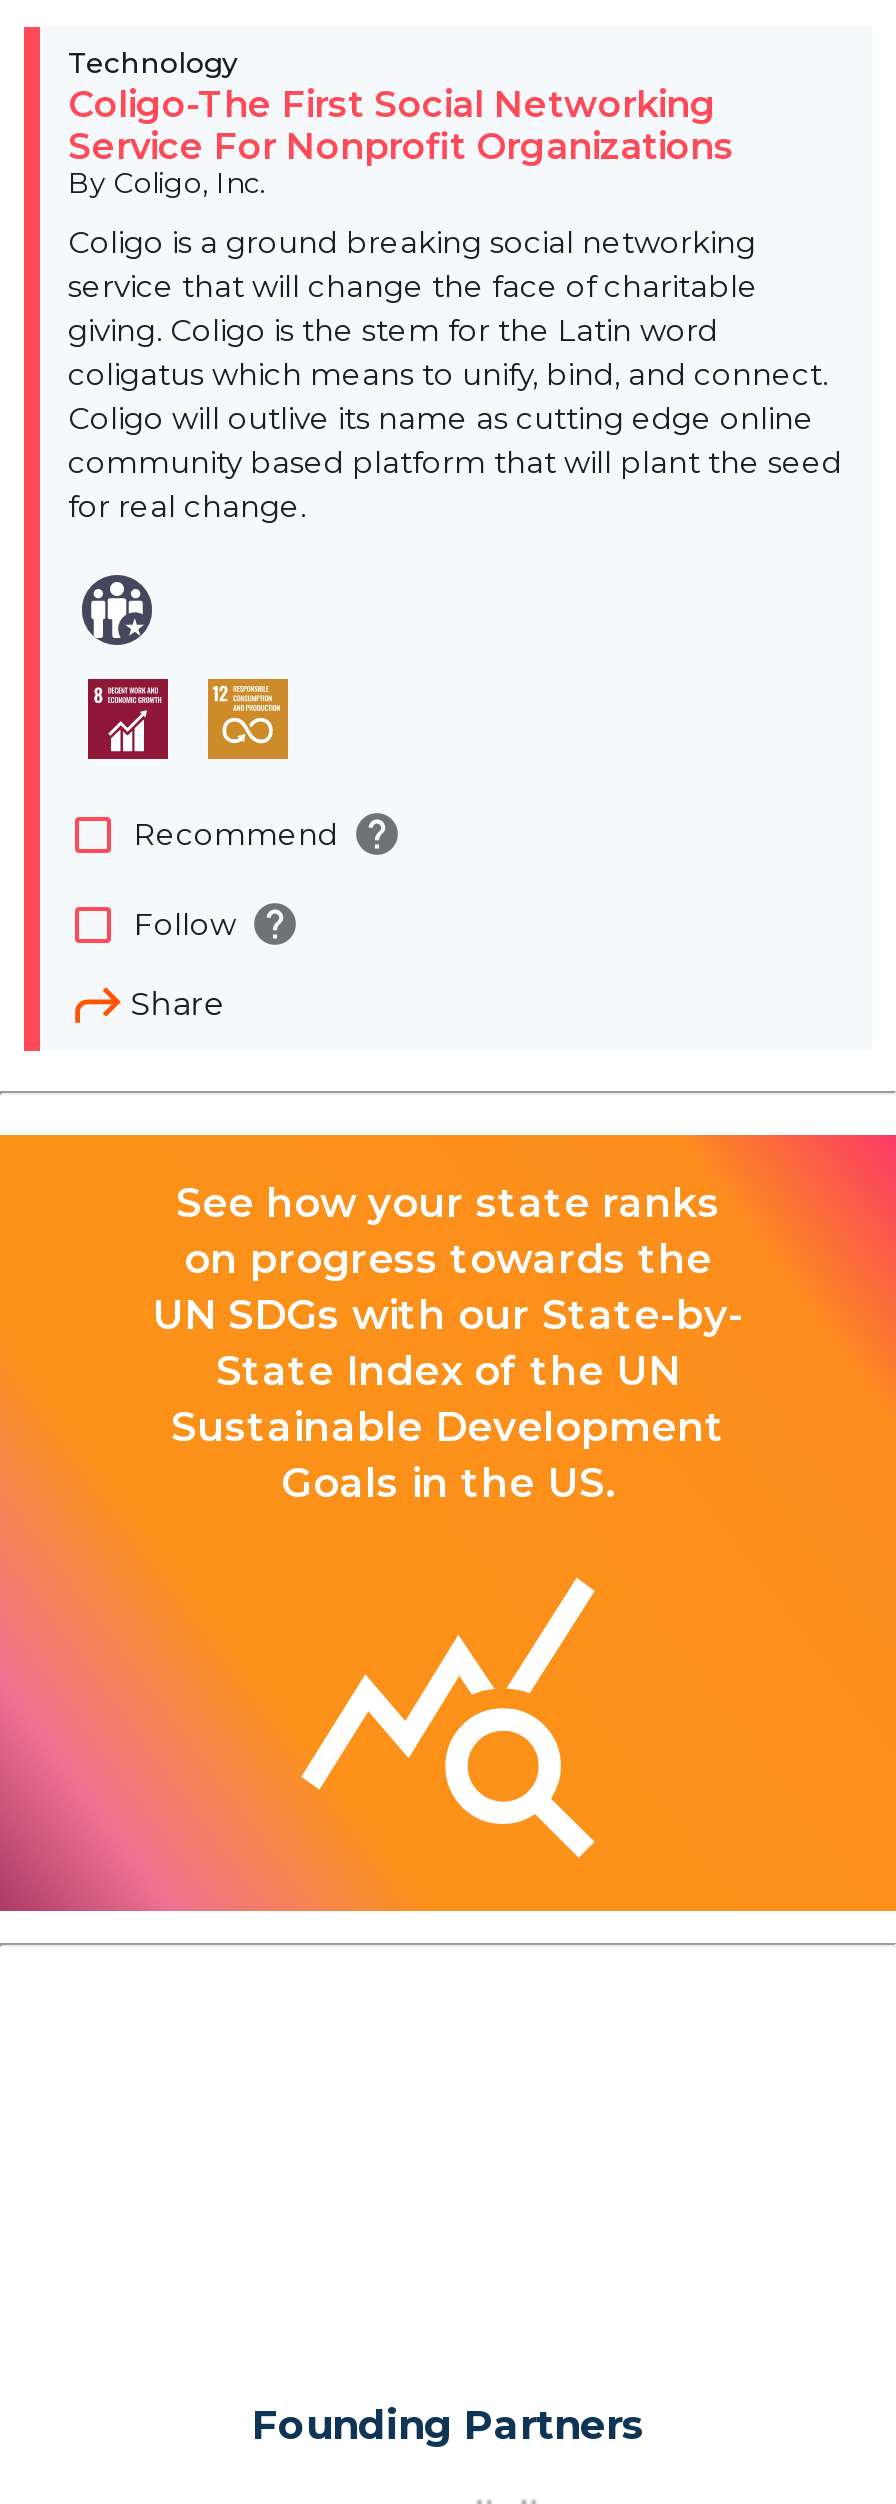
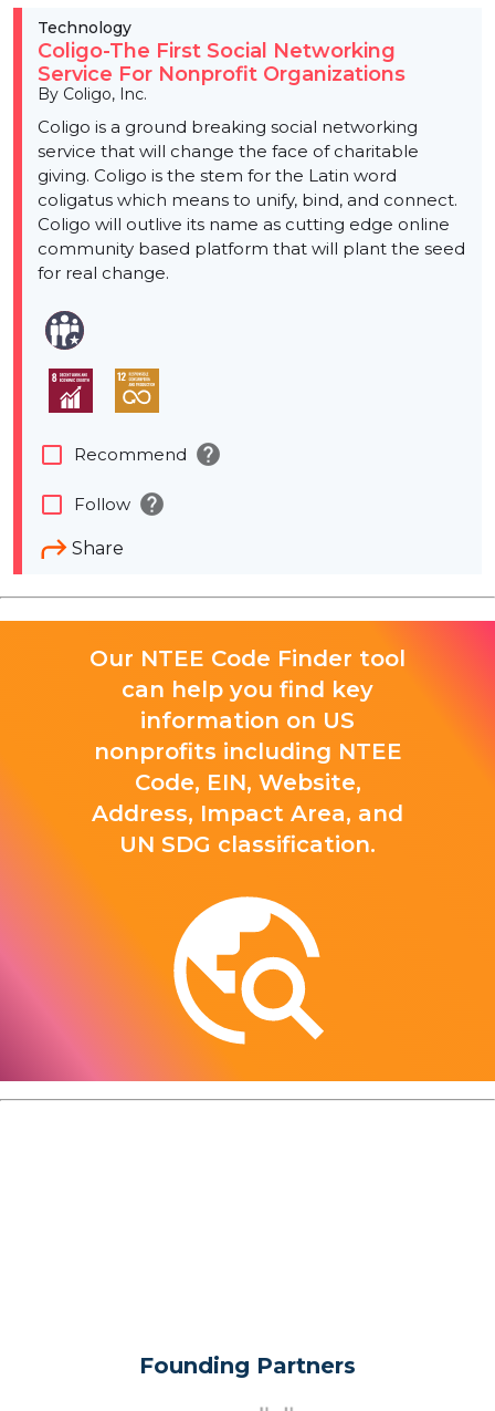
[152,1179,744,1507] See how your state ranks | on progress towards the | UN SDGs with our State-by- | State Index of the UN | Sustainable Development | Goals in the US. -> [89,645,406,858] Our NTEE Code Finder tool | can help you find key | information on US | nonprofits including NTEE | Code, EIN, Website, | Address, Impact Area, and | UN SDG classification.
[300,1579,596,1859] [image] -> [172,895,325,1051] [image]

